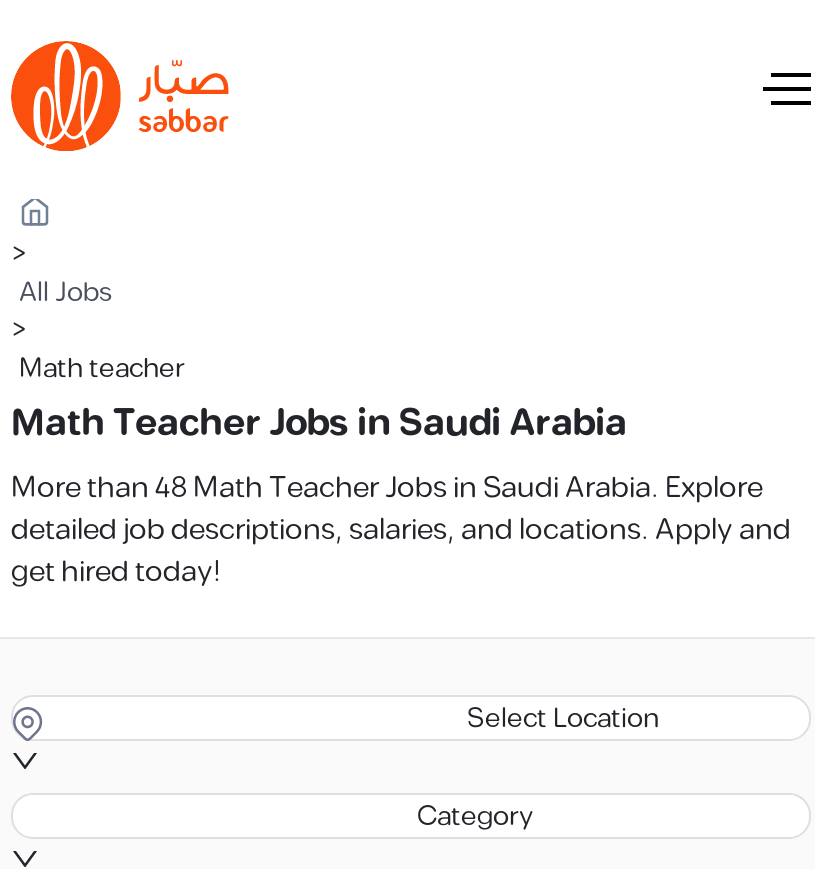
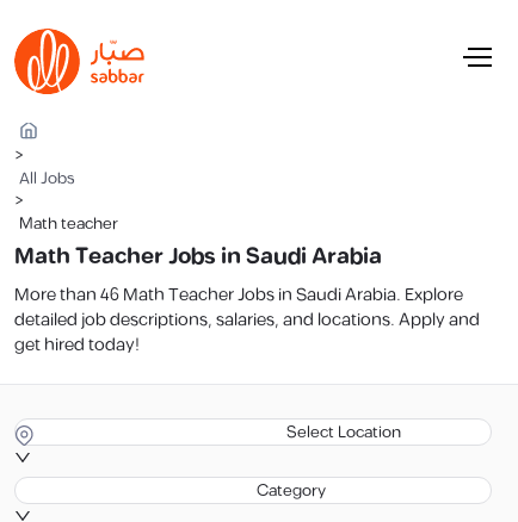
[11,465,763,511] More than 48 Math Teacher Jobs in Saudi Arabia. Explore -> [14,281,463,309] More than 46 Math Teacher Jobs in Saudi Arabia. Explore

